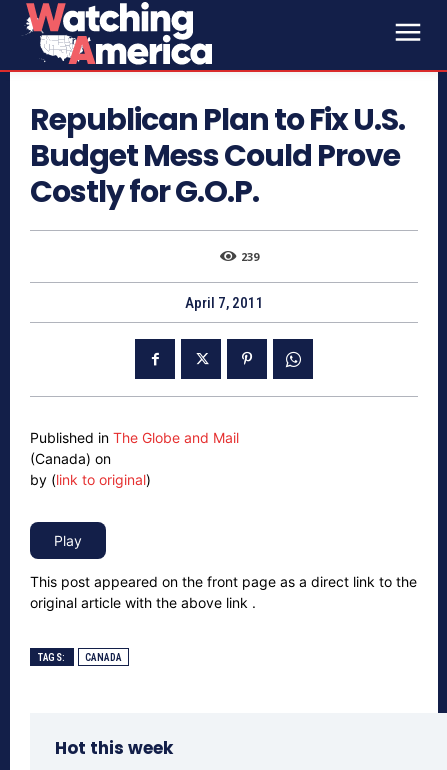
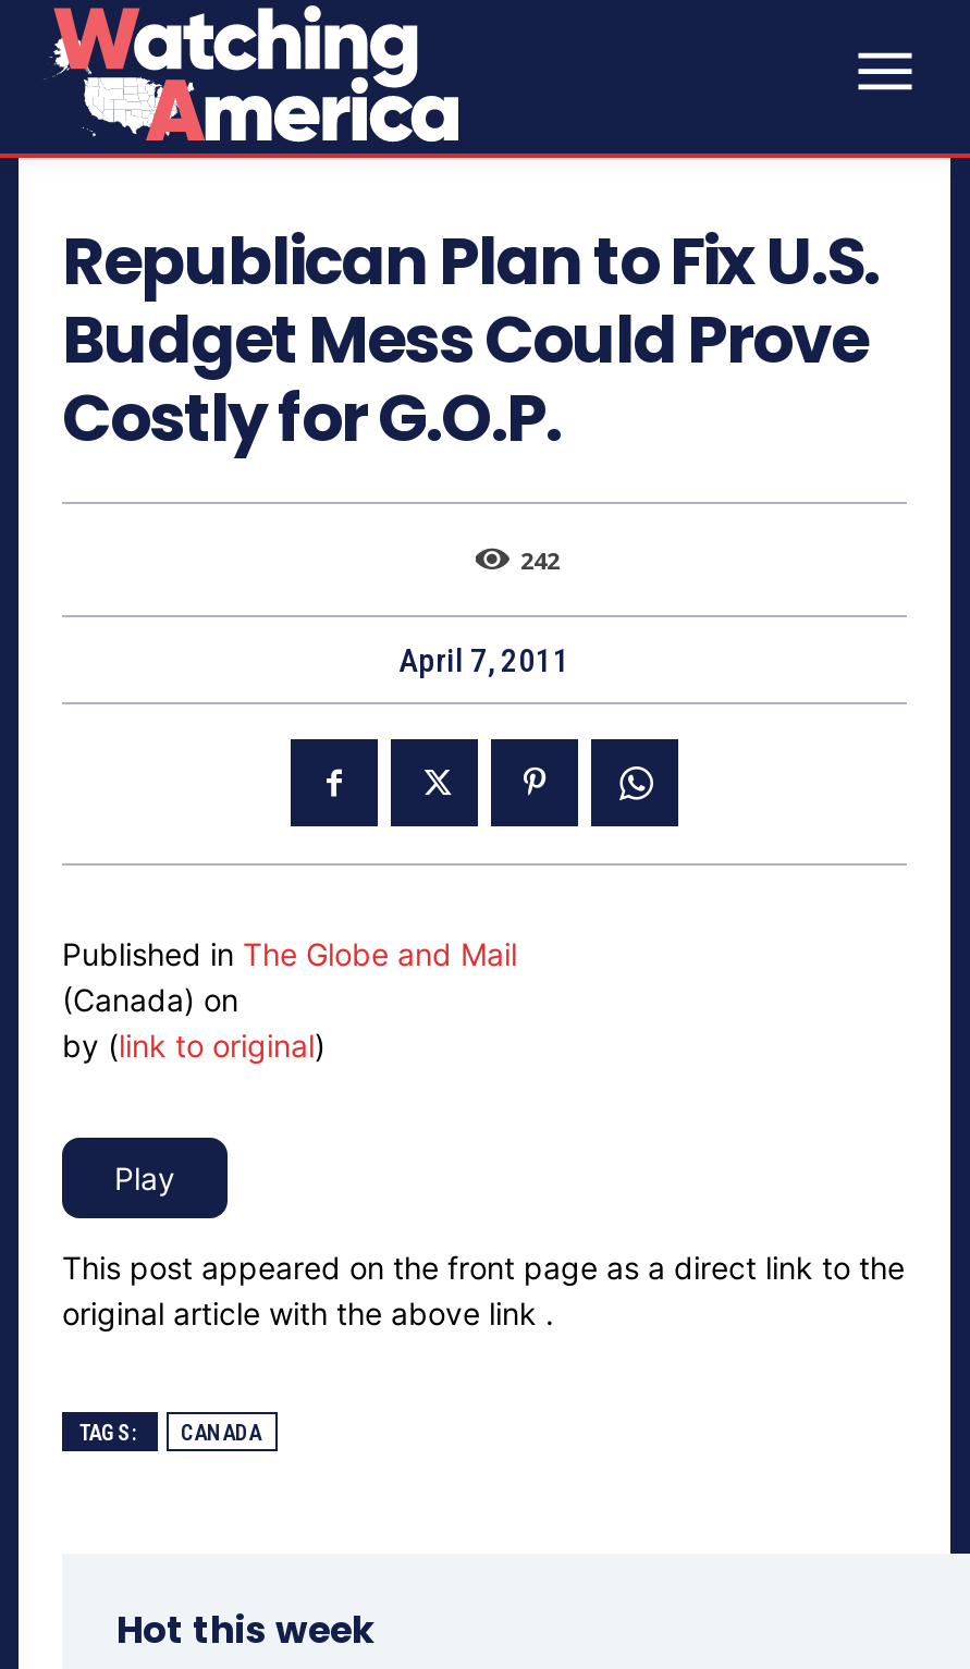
[240,249,258,264] 239 -> [520,543,560,576] 242

